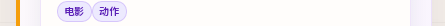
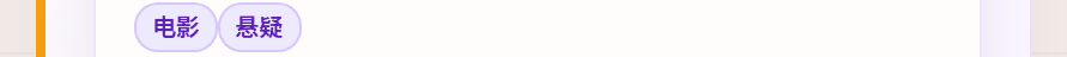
[99,5,119,18] 动作 -> [235,11,283,42] 悬疑

